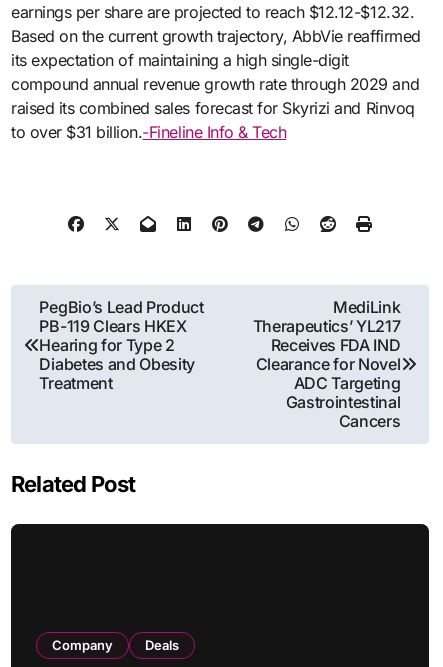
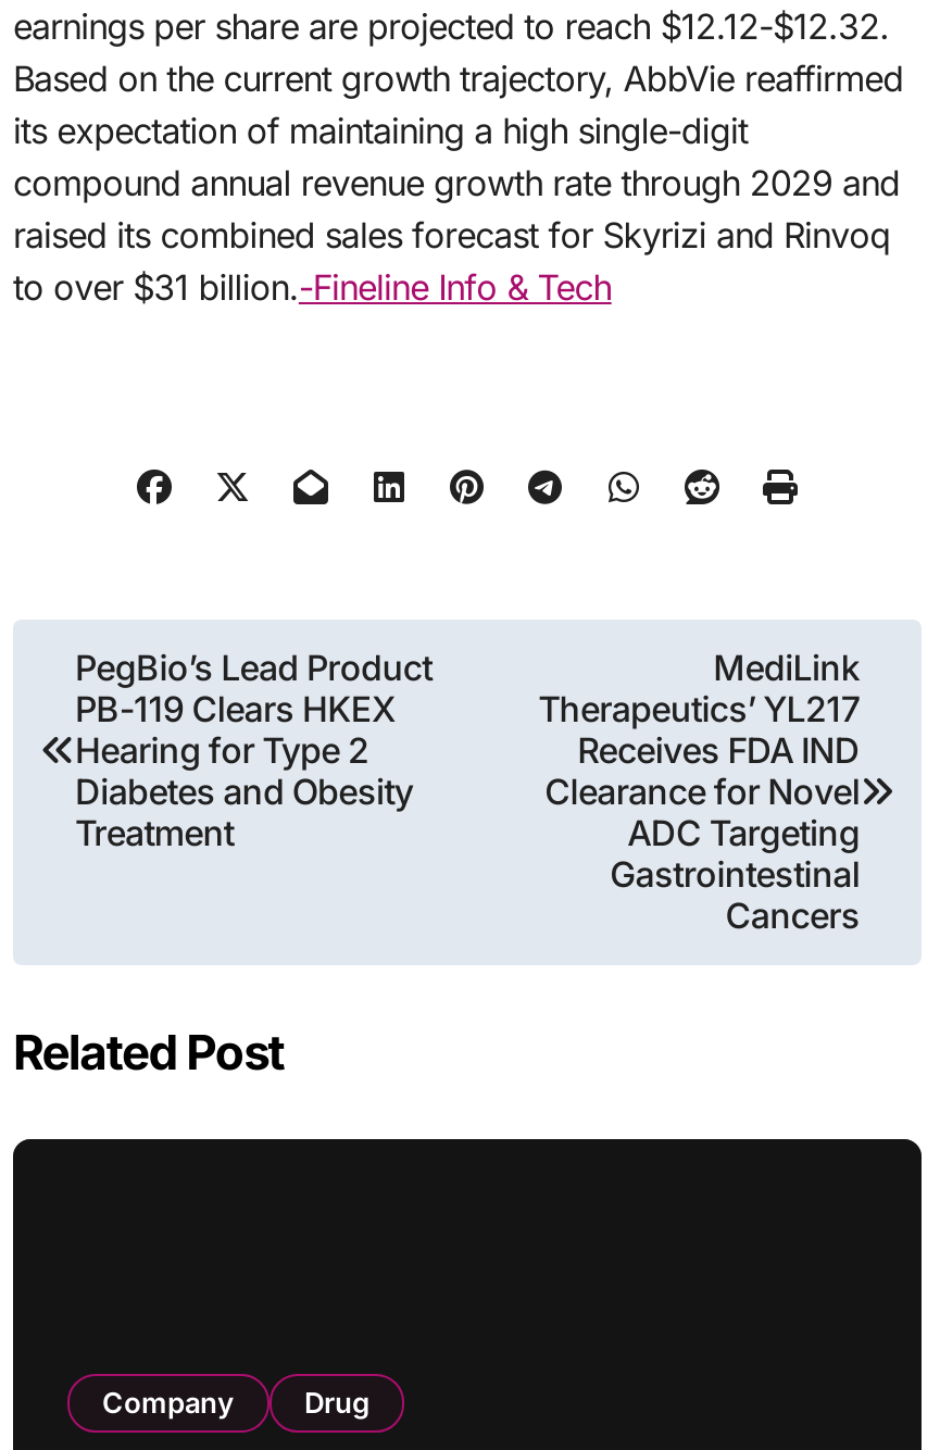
[145,637,179,653] Deals -> [304,1384,369,1419] Drug

